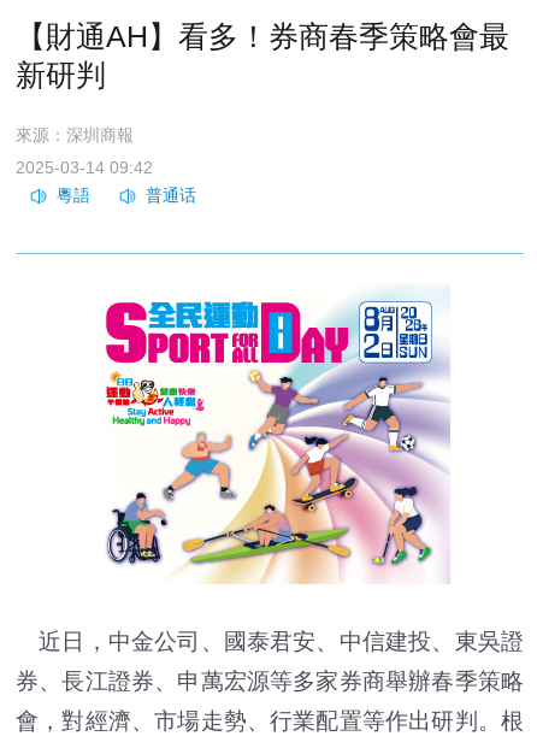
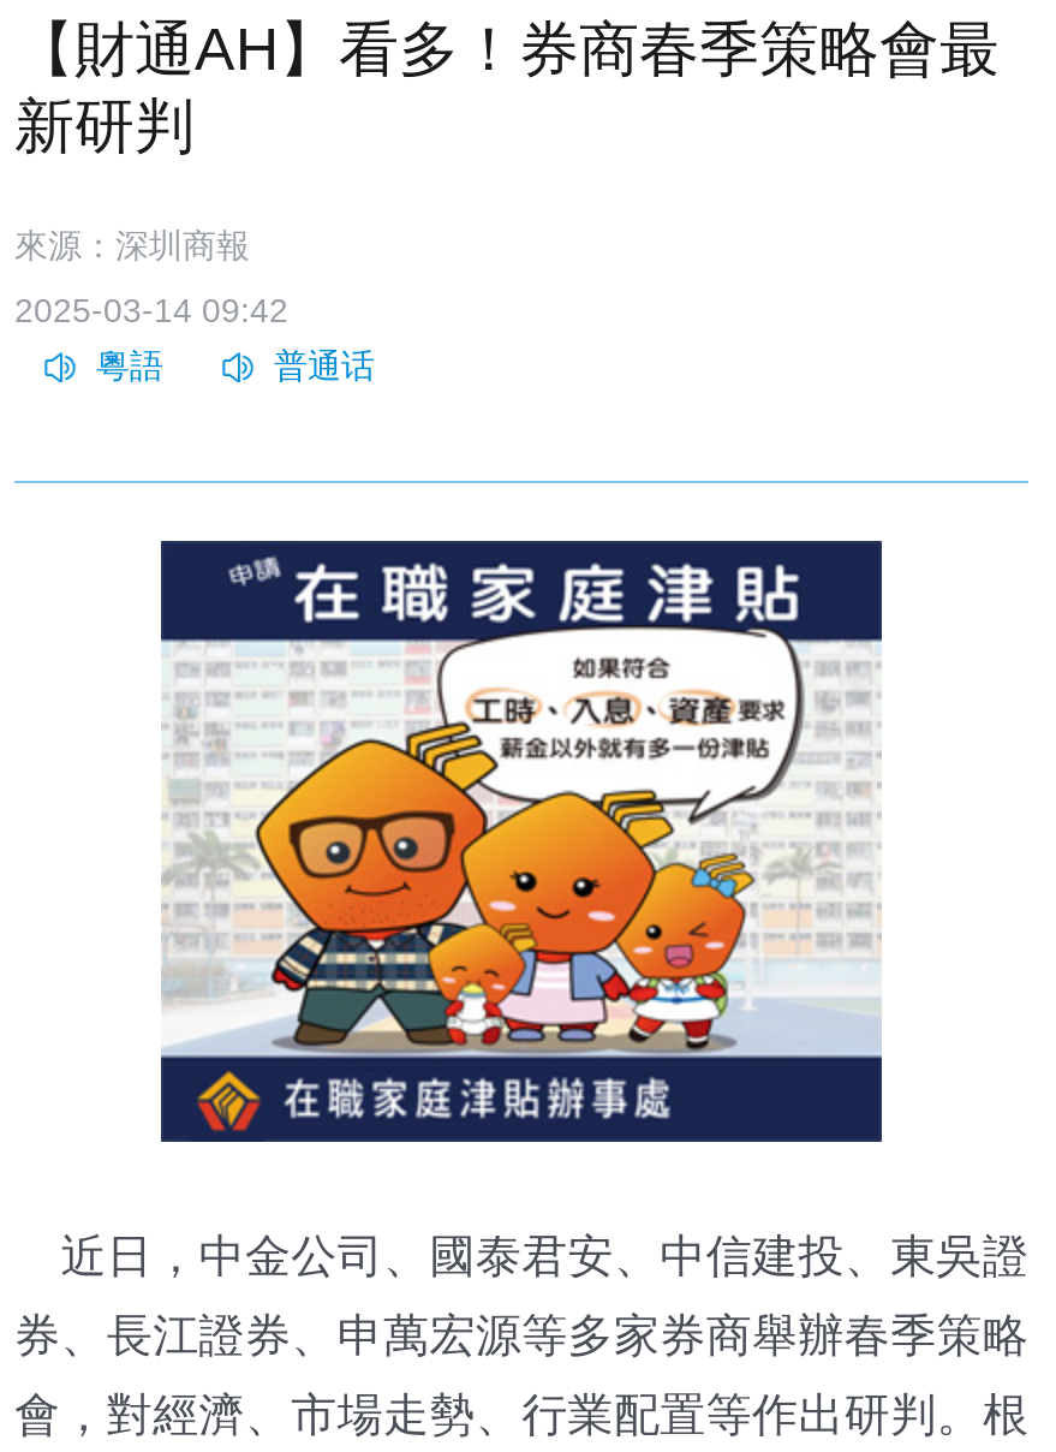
[89,283,450,584] [image] -> [159,538,884,1144] [image]

